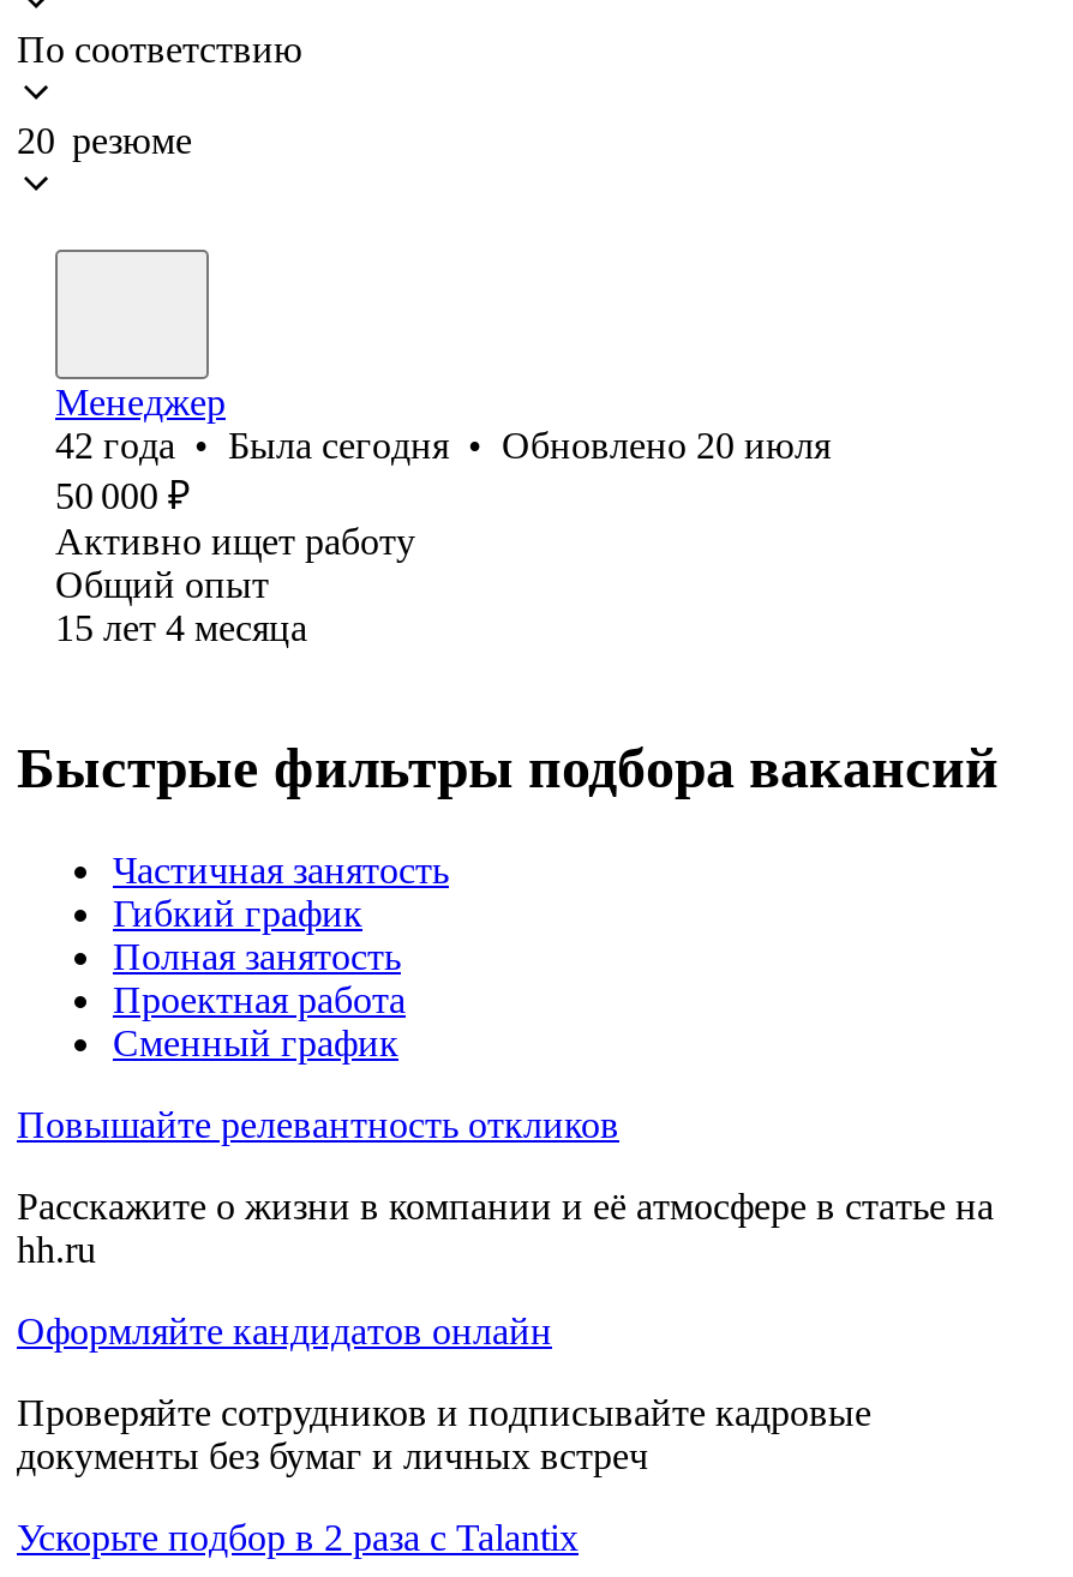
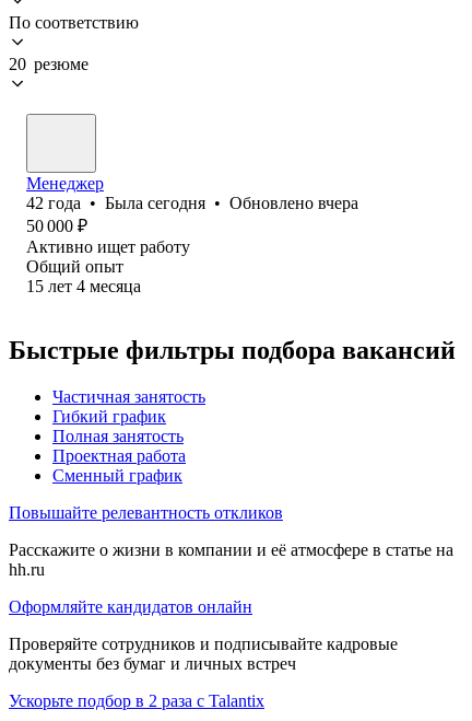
[55,425,831,465] 42 года • Была сегодня • Обновлено 20 июля -> [26,194,358,212] 42 года • Была сегодня • Обновлено вчера

